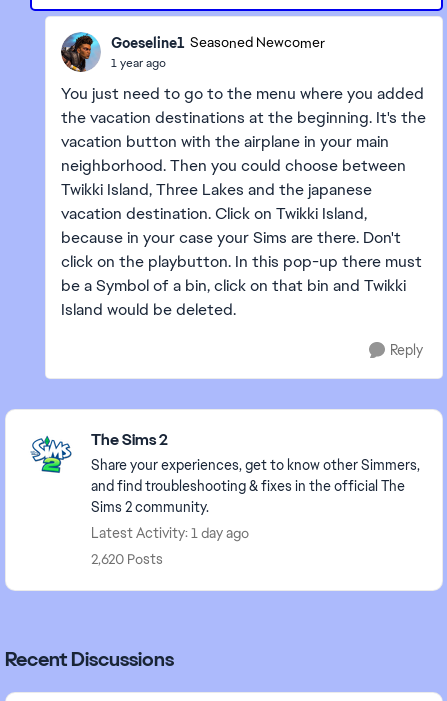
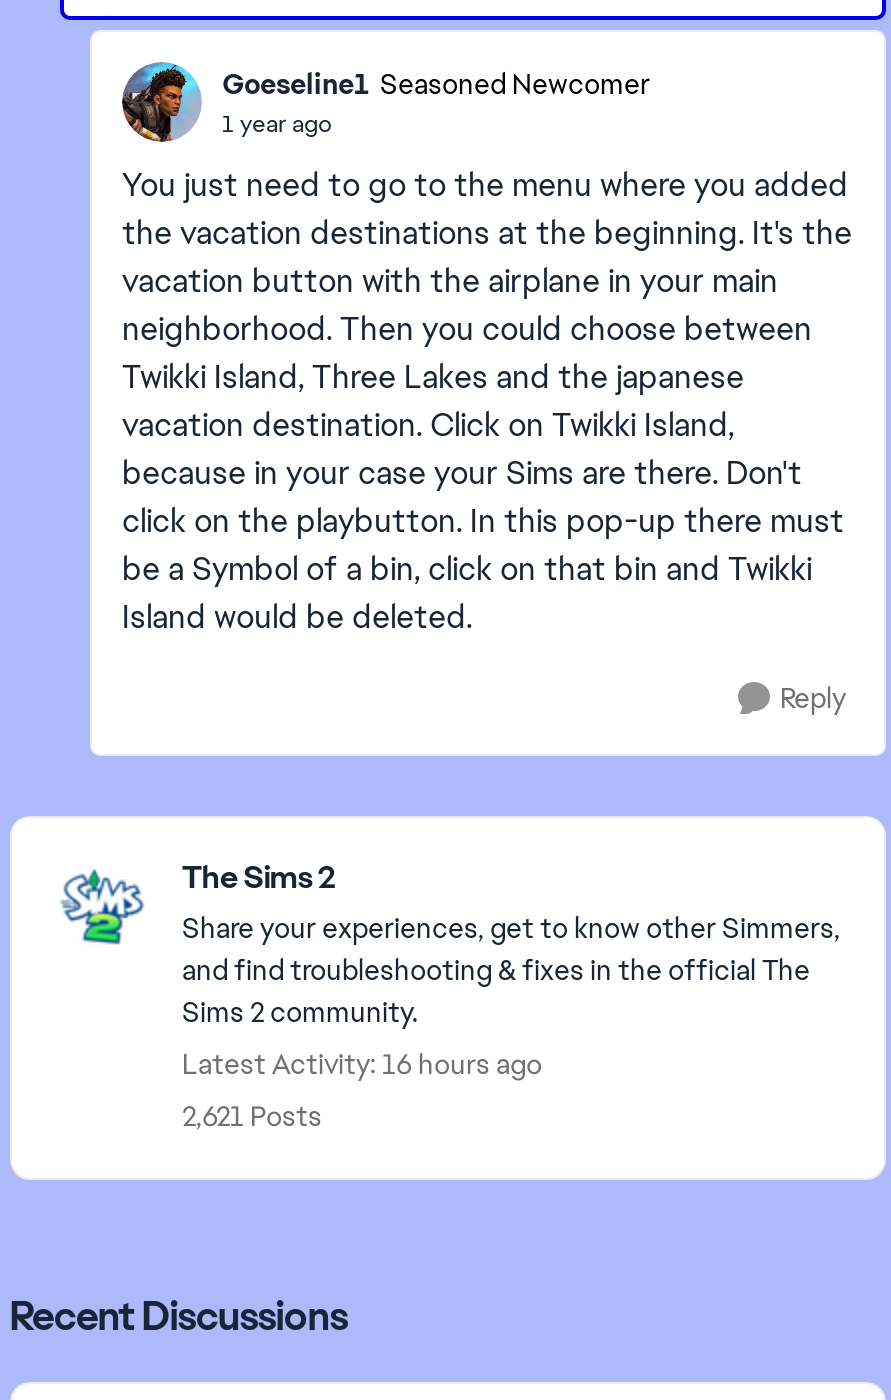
[91,524,249,542] Latest Activity: 1 day ago -> [182,1046,542,1082] Latest Activity: 16 hours ago
[91,550,163,568] 2,620 Posts -> [182,1098,322,1134] 2,621 Posts

